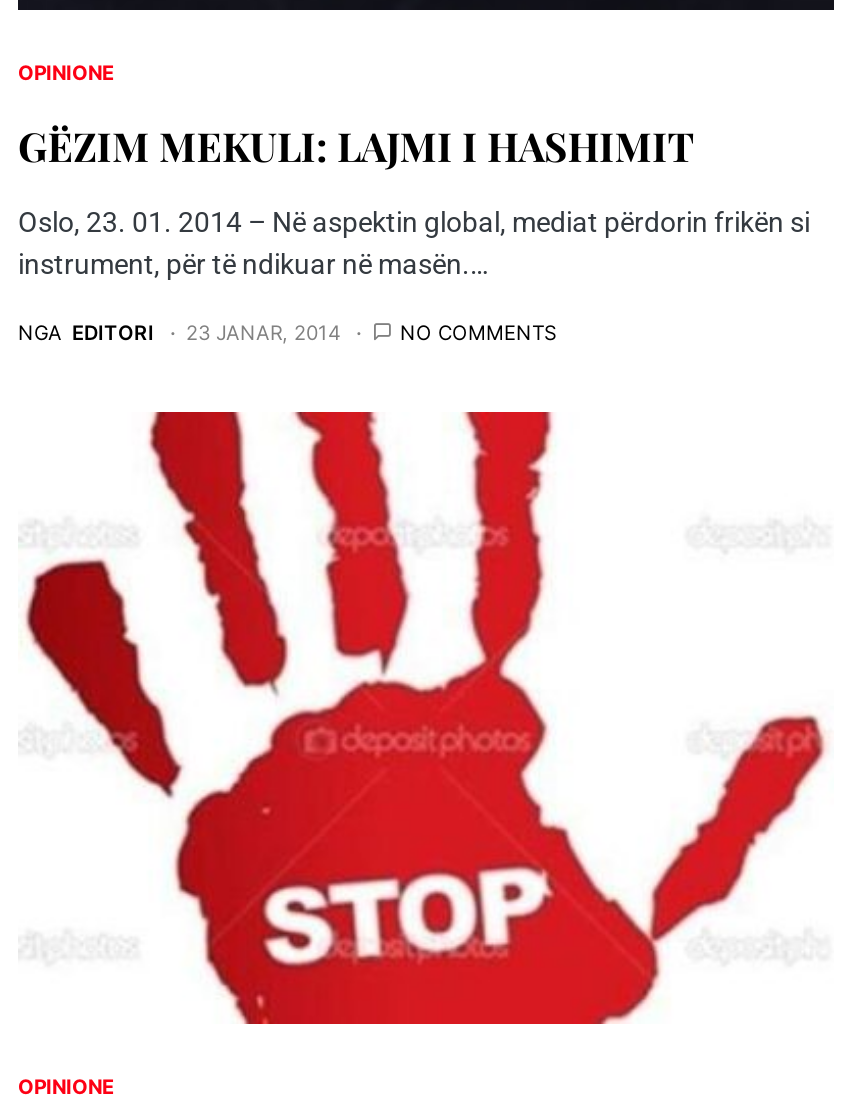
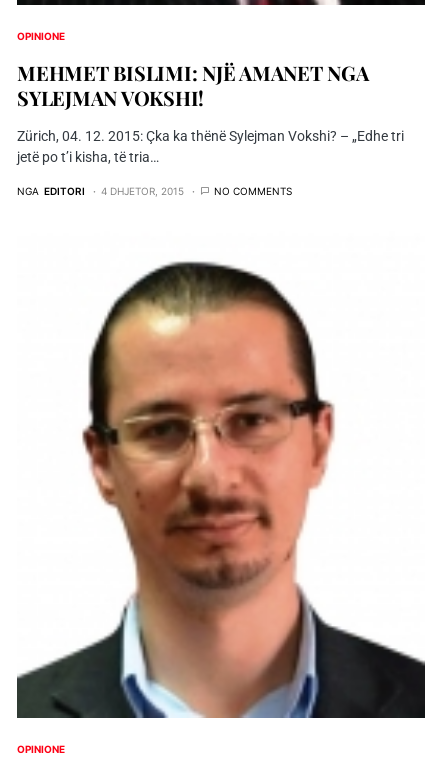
[18,118,693,172] GËZIM MEKULI: LAJMI I HASHIMIT -> [17,59,368,111] MEHMET BISLIMI: NJË AMANET NGA | SYLEJMAN VOKSHI!
[18,206,810,280] Oslo, 23. 01. 2014 – Në aspektin global, mediat përdorin frikën si | instrument, për të ndikuar në masën.… -> [17,128,404,165] Zürich, 04. 12. 2015: Çka ka thënë Sylejman Vokshi? – „Edhe tri | jetë po t’i kisha, të tria…
[18,320,340,344] NGA EDITORI 23 JANAR, 2014 -> [17,185,184,197] NGA EDITORI 4 DHJETOR, 2015
[24,410,828,1028] [image] -> [16,333,426,719] [image]

